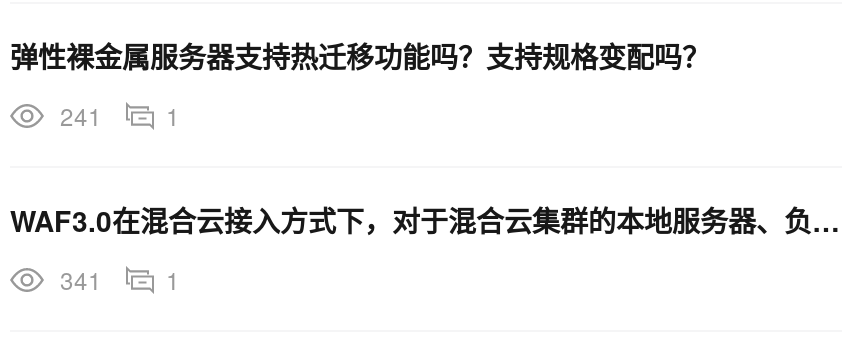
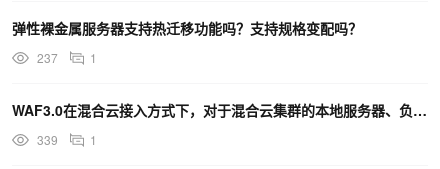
[60,98,180,132] 241 1 -> [37,49,97,66] 237 1
[60,262,180,296] 341 1 -> [37,131,97,148] 339 1

